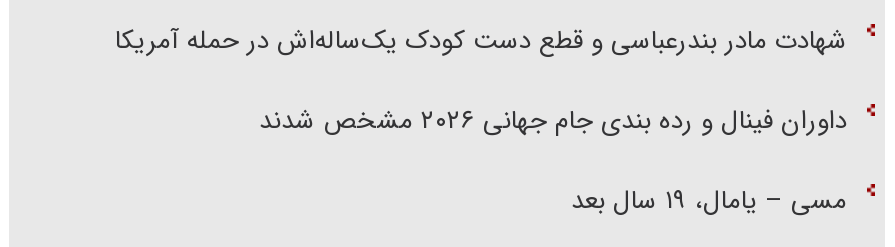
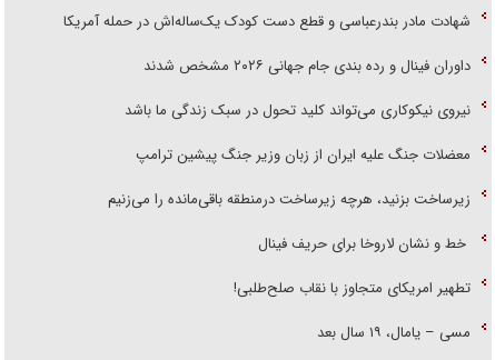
none -> [108,99,471,300] نیروی نیکوکاری می‌تواند کلید تحول در سبک زندگی ما باشد | معضلات جنگ علیه ایران از زبان وزیر جنگ پیشین ترامپ | زیرساخت بزنید، هرچه زیرساخت درمنطقه باقی‌مانده را می‌زنیم | خط و نشان لاروخا برای حریف فینال | تطهیر امریکای متجاوز با نقاب صلح‌طلبی!

